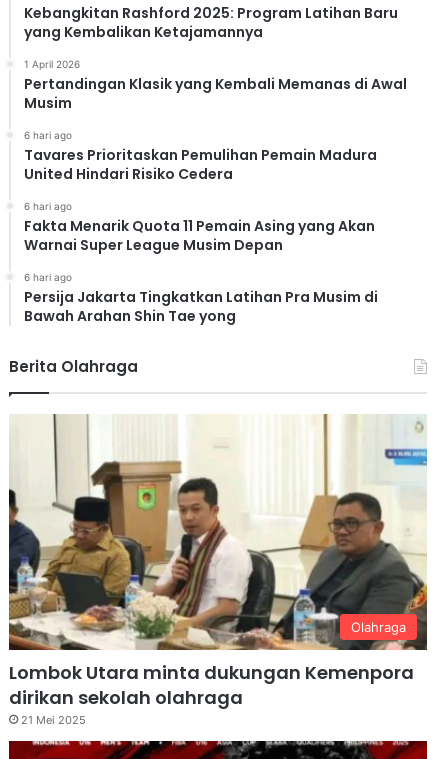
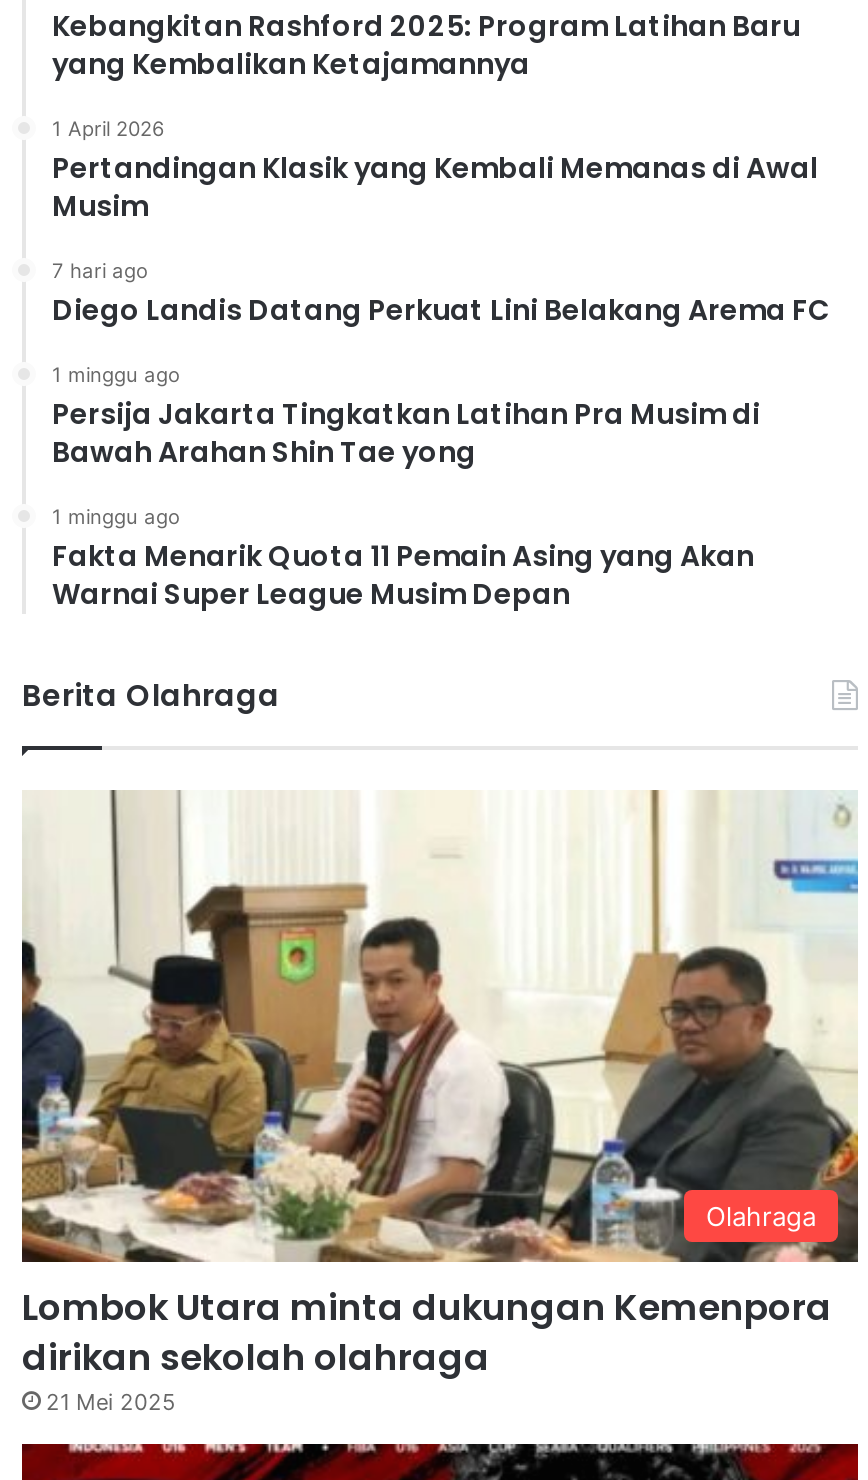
[24,129,377,212] 6 hari ago | Tavares Prioritaskan Pemulihan Pemain Madura | United Hindari Risiko Cedera | 6 hari ago -> [52,258,830,528] 7 hari ago | Diego Landis Datang Perkuat Lini Belakang Arema FC | 1 minggu ago | 1 minggu ago
moved [24,216,375,255] -> [52,536,754,614]: Fakta Menarik Quota 11 Pemain Asing yang Akan | Warnai Super League Musim Depan
[24,271,72,283] 6 hari ago -> none
moved [24,287,378,326] -> [52,394,760,472]: Persija Jakarta Tingkatkan Latihan Pra Musim di | Bawah Arahan Shin Tae yong

